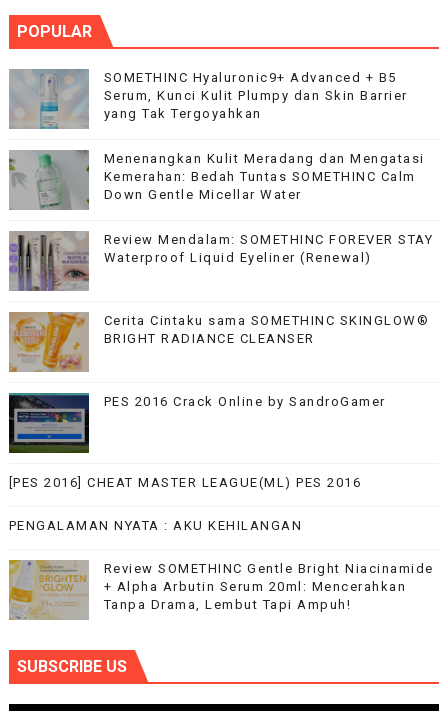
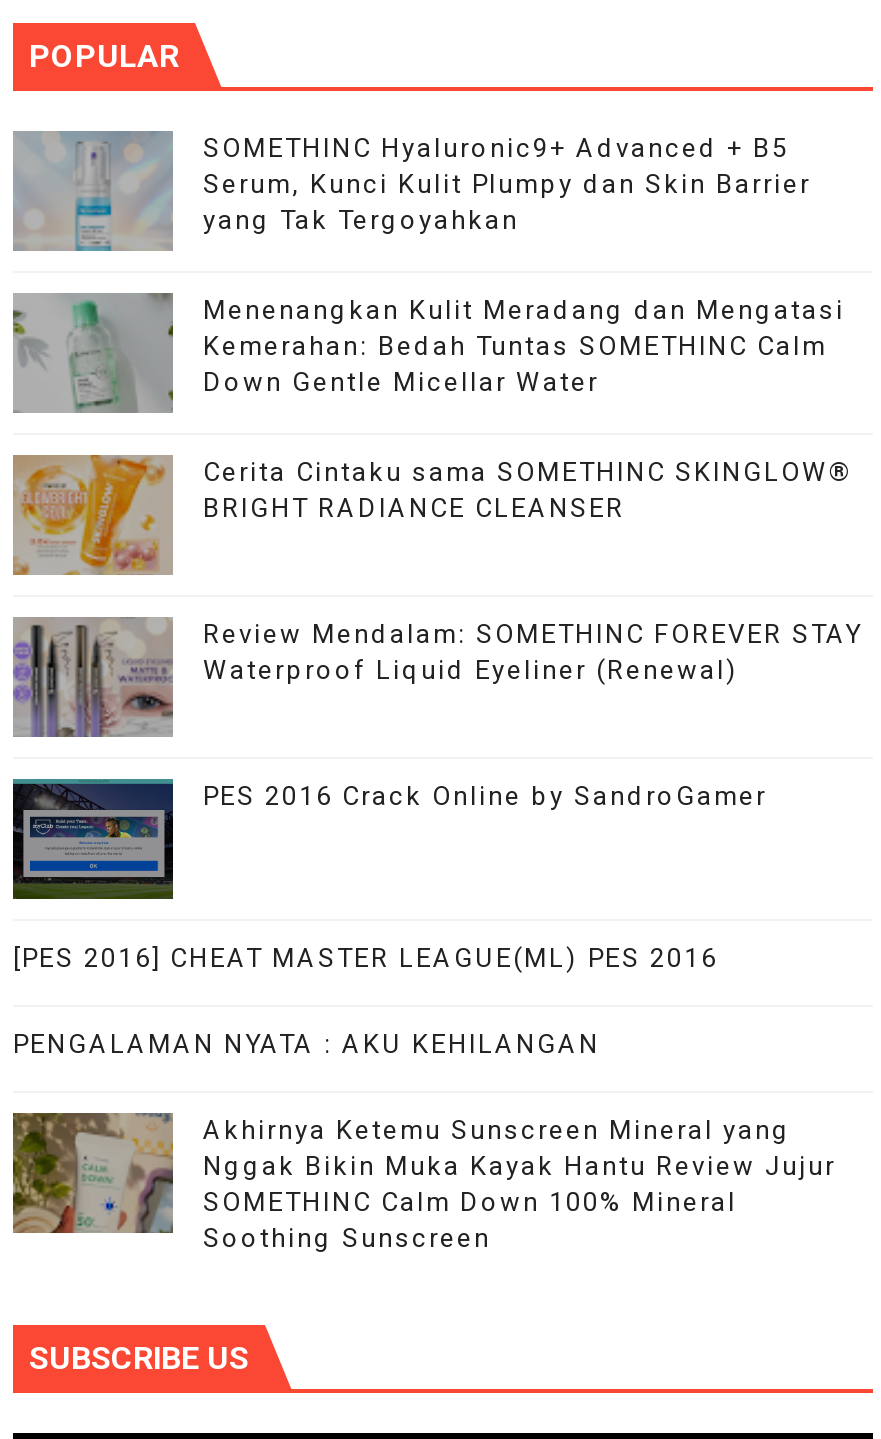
moved [8,231,433,293] -> [11,617,862,741]: [image] | Review Mendalam: SOMETHINC FOREVER STAY | Waterproof Liquid Eyeliner (Renewal)
moved [10,312,429,372] -> [15,455,854,575]: [image] | Cerita Cintaku sama SOMETHINC SKINGLOW® | BRIGHT RADIANCE CLEANSER
[9,560,434,620] [image] | Review SOMETHINC Gentle Bright Niacinamide | + Alpha Arbutin Serum 20ml: Mencerahkan | Tanpa Drama, Lembut Tapi Ampuh! -> [13,1113,836,1253] [image] | Akhirnya Ketemu Sunscreen Mineral yang | Nggak Bikin Muka Kayak Hantu Review Jujur | SOMETHINC Calm Down 100% Mineral | Soothing Sunscreen

